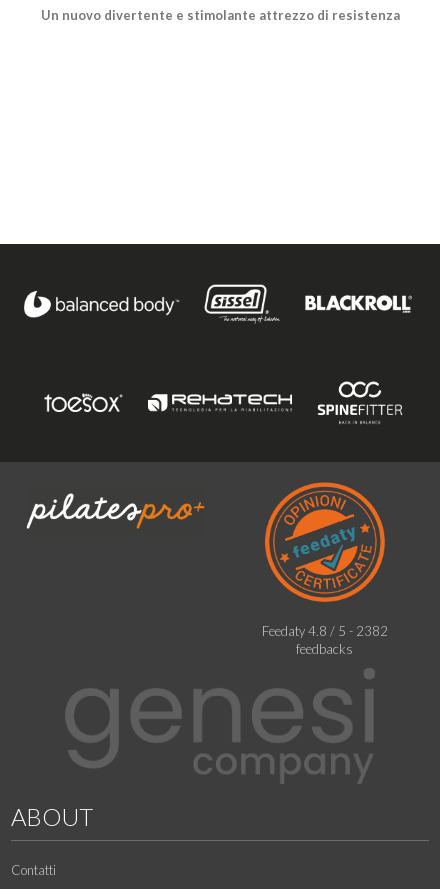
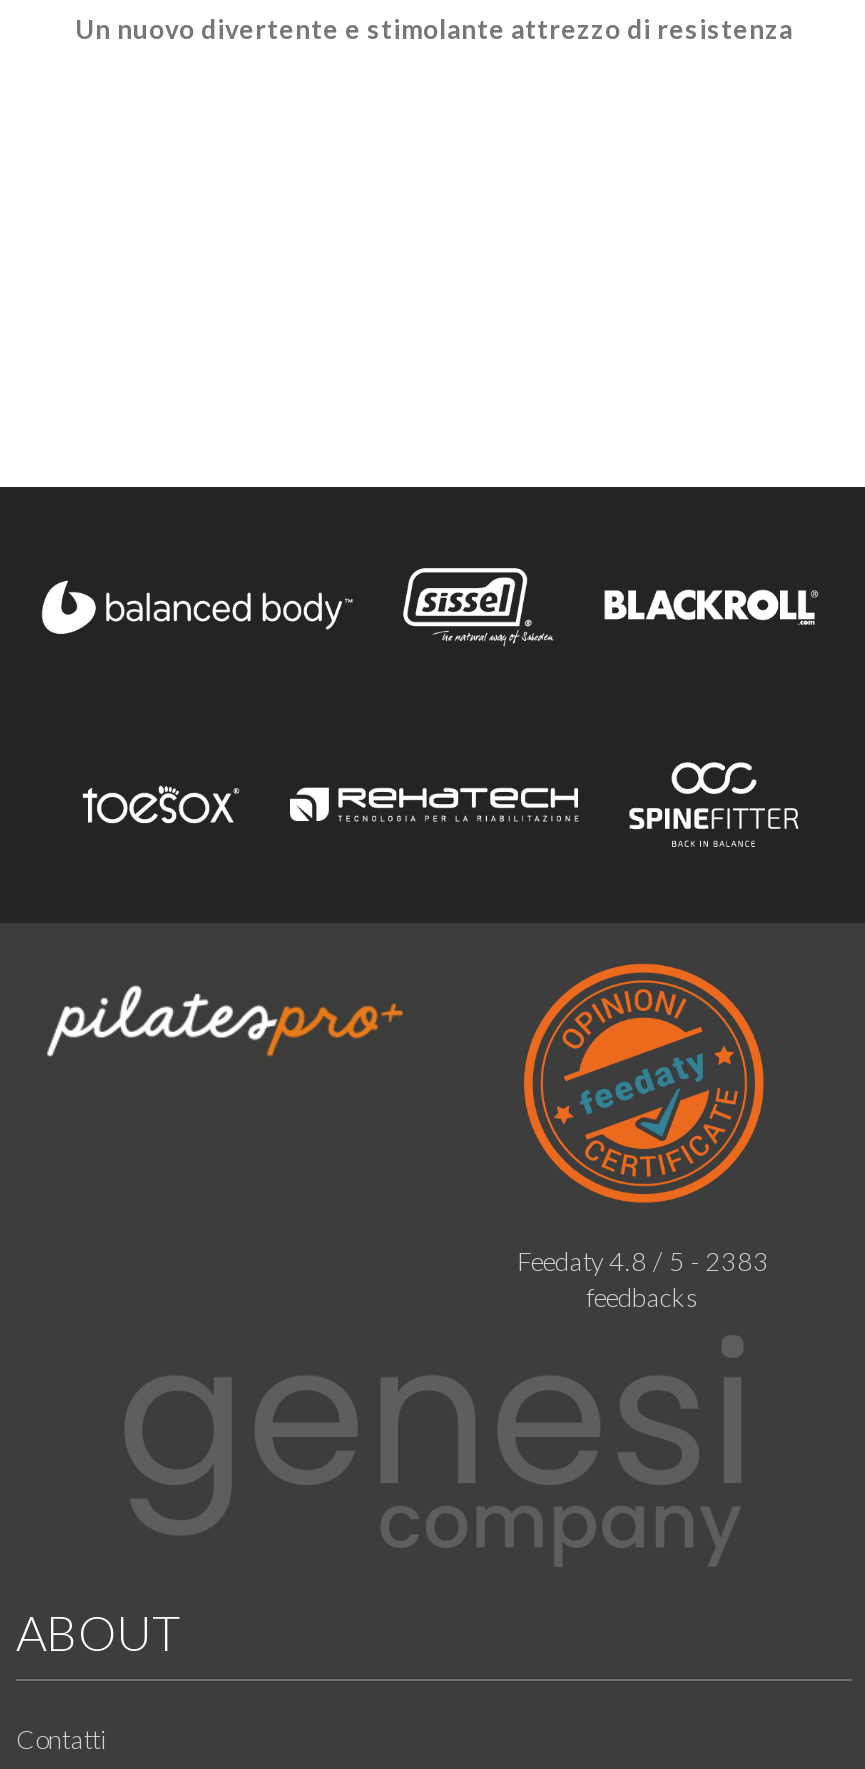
[261,623,387,639] Feedaty 4.8 / 5 - 2382 -> [517,1246,769,1278] Feedaty 4.8 / 5 - 2383

